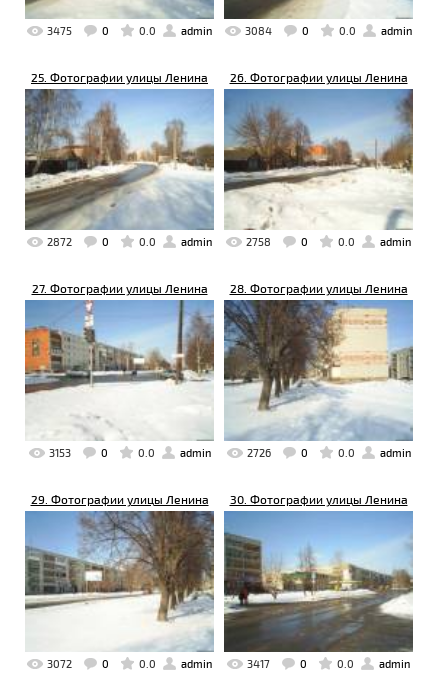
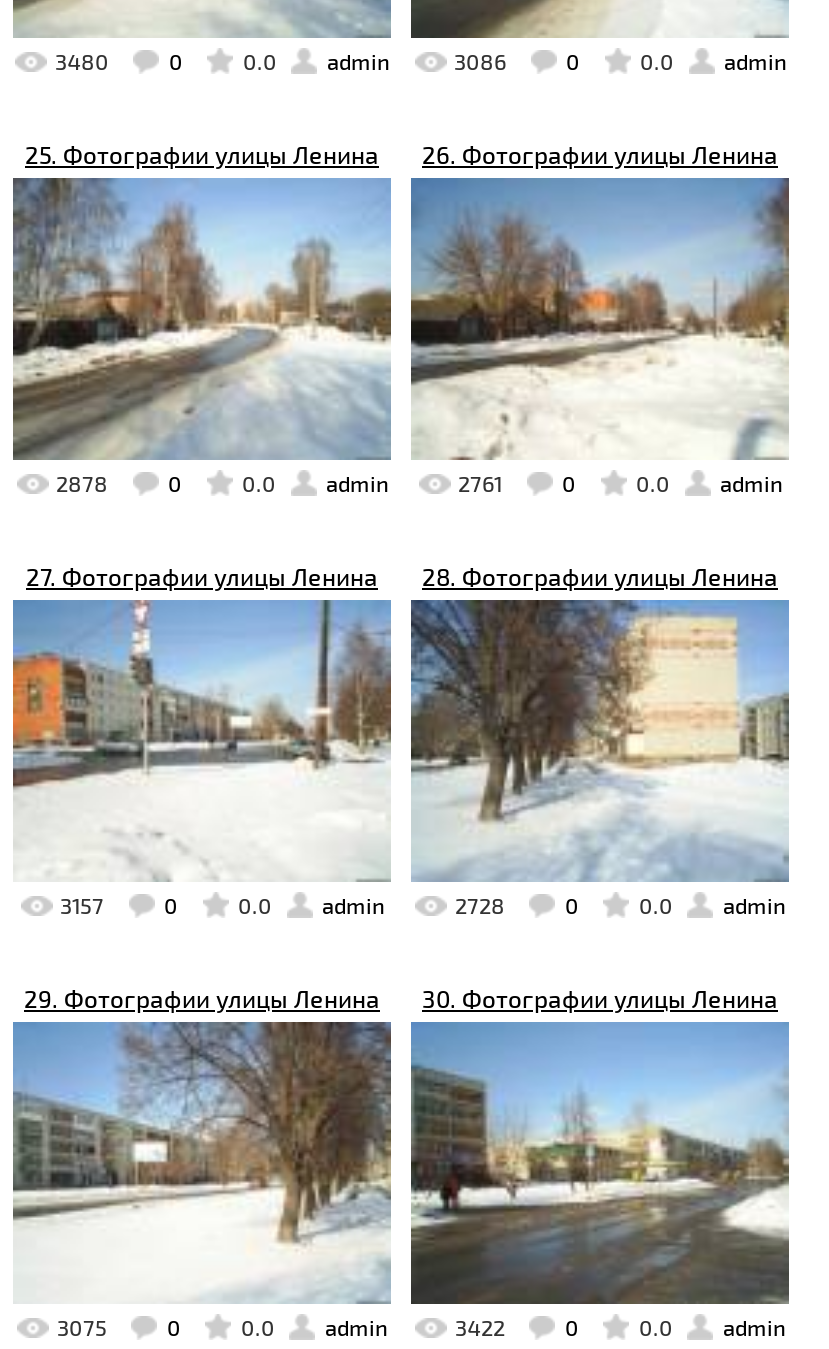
[47,24,72,37] 3475 -> [55,48,109,74] 3480
[245,24,272,37] 3084 -> [454,48,506,74] 3086
[47,235,72,248] 2872 -> [56,470,108,496] 2878
[246,235,271,248] 2758 -> [458,470,502,496] 2761
[48,446,70,459] 3153 -> [60,892,104,918] 3157
[246,446,270,459] 2726 -> [455,892,505,918] 2728
[47,657,72,670] 3072 -> [57,1314,107,1340] 3075
[247,657,270,670] 3417 -> [455,1314,505,1340] 3422

